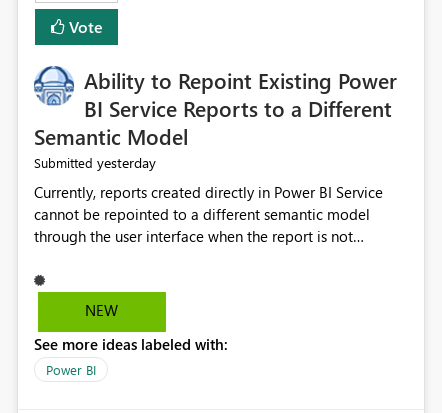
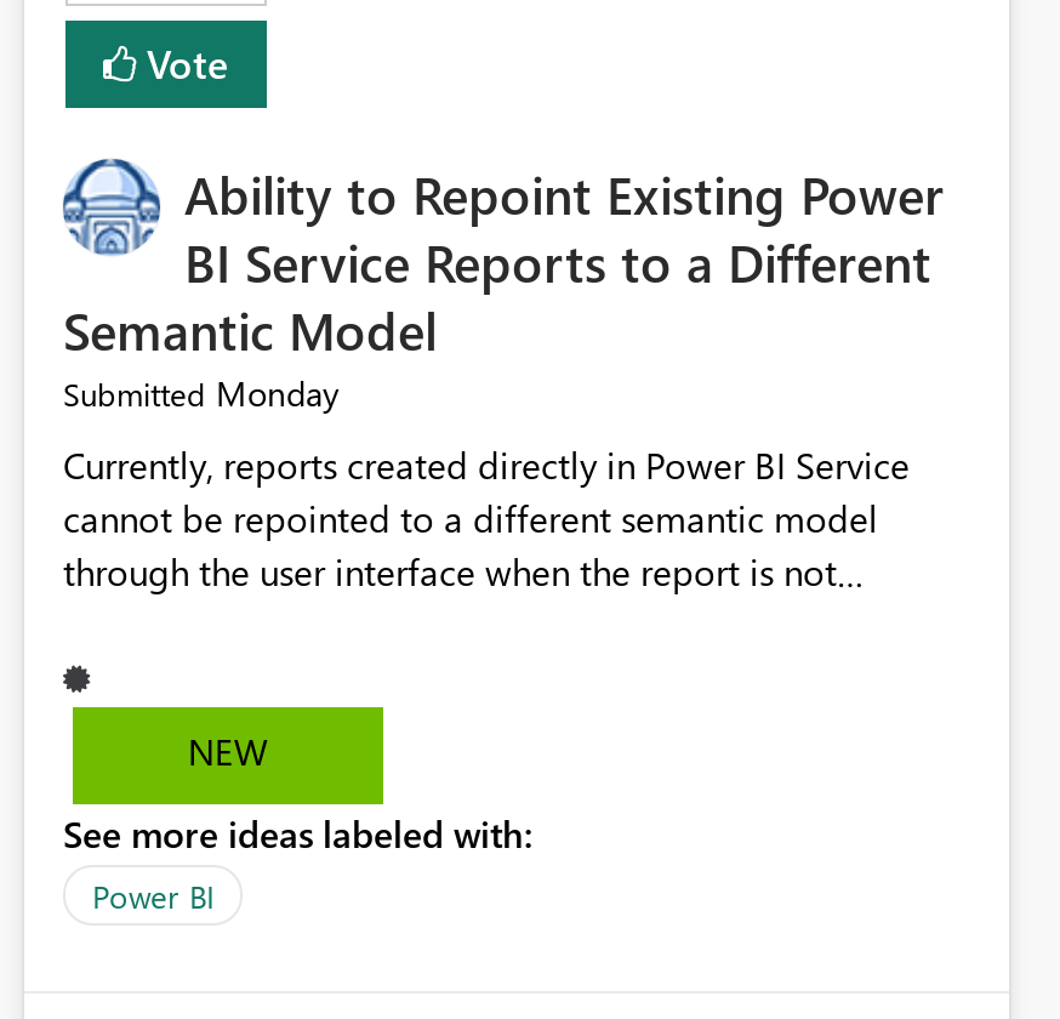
[34,153,156,172] Submitted yesterday -> [63,371,340,417] Submitted Monday

